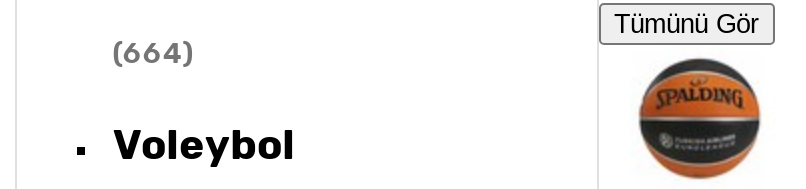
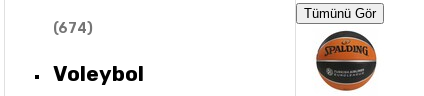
[113,37,195,71] (664) -> [53,20,93,37] (674)

